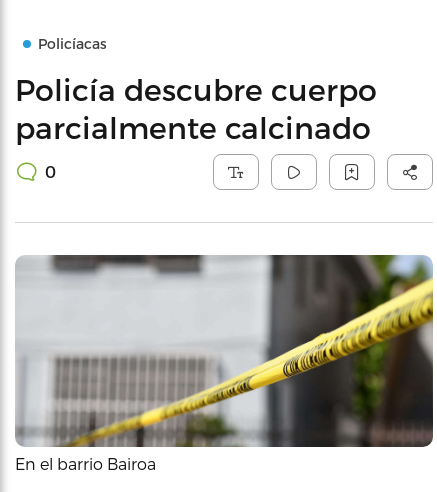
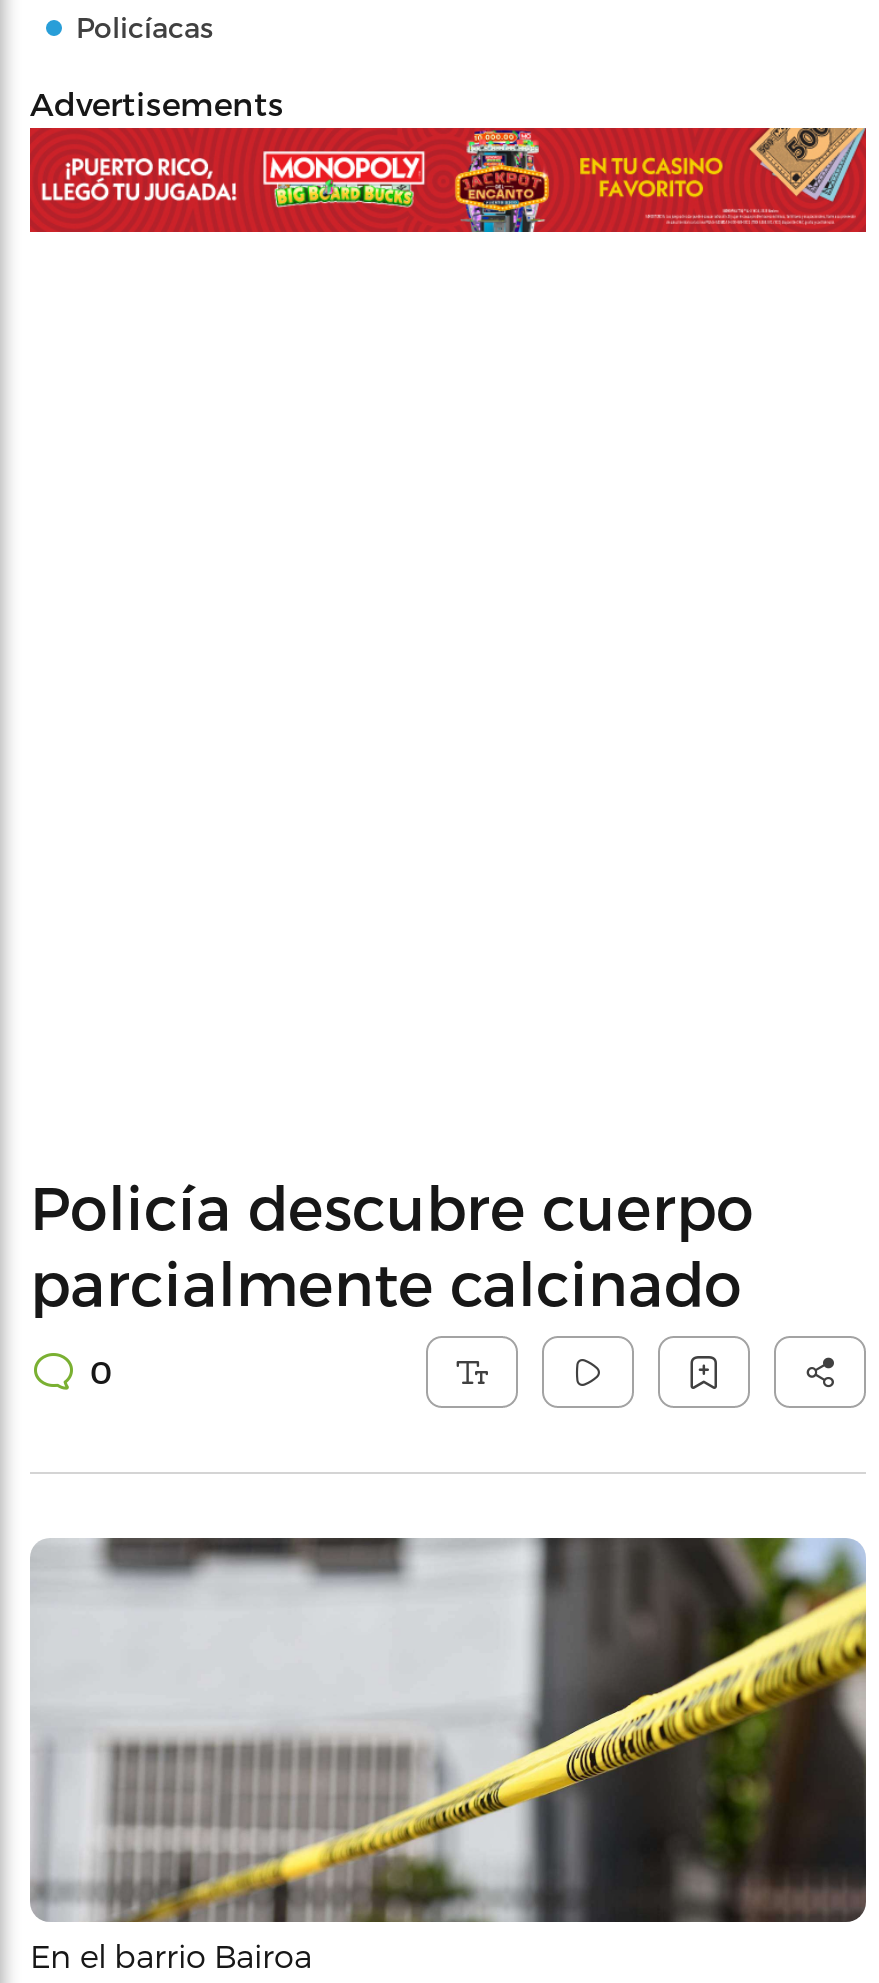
none -> [28,126,868,234] [image]
none -> [30,84,284,122] Advertisements

